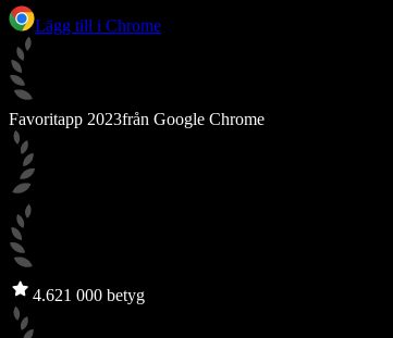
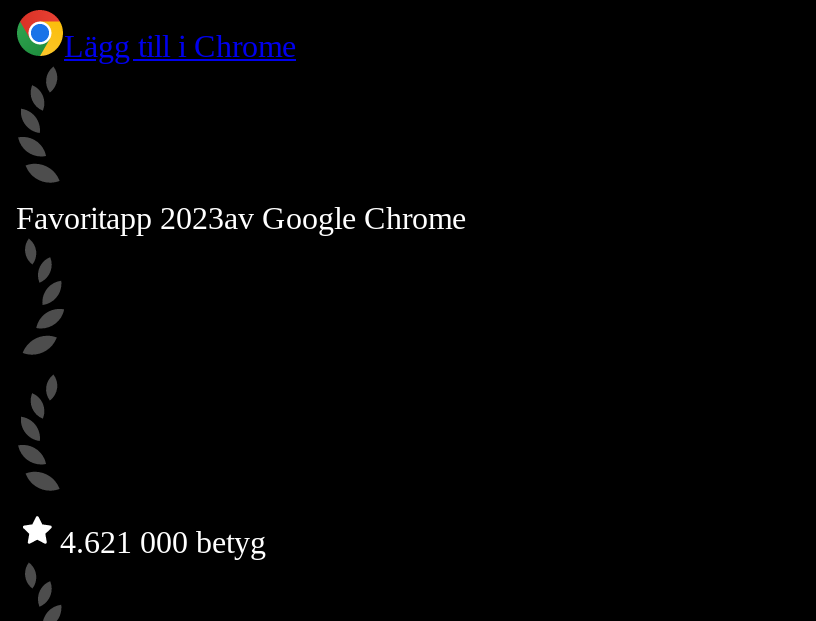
[9,110,265,128] Favoritapp 2023från Google Chrome -> [16,201,466,235] Favoritapp 2023av Google Chrome

